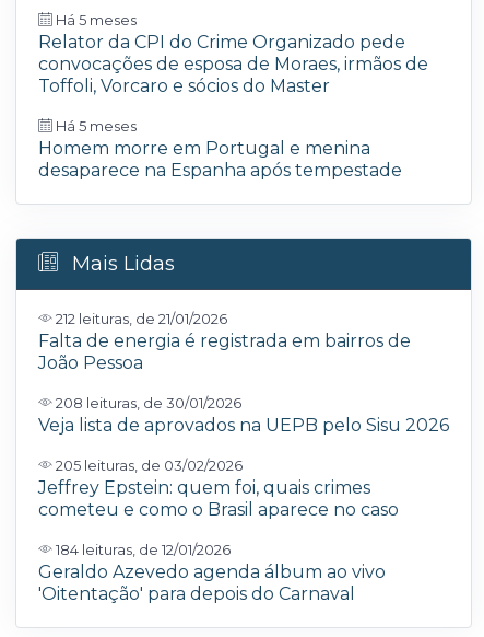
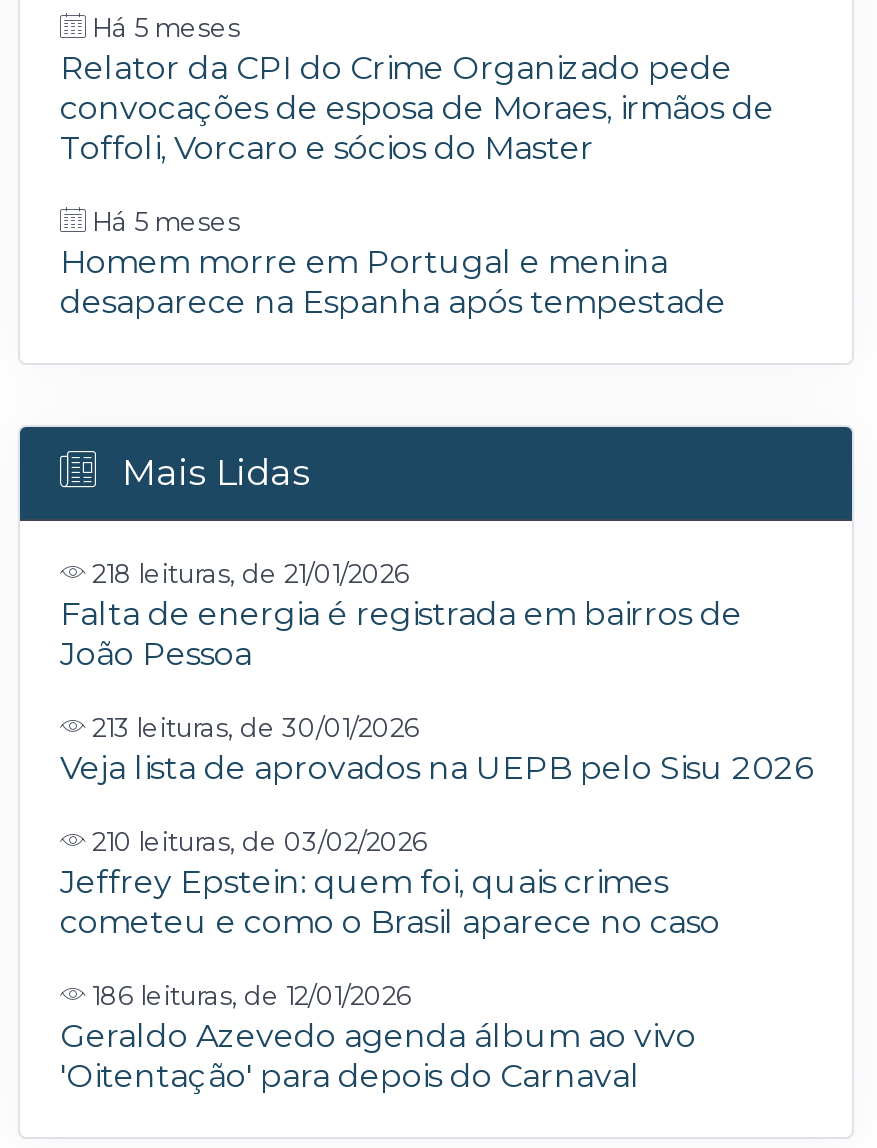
[52,311,227,327] 212 leituras, de 21/01/2026 -> [86,559,410,589] 218 leituras, de 21/01/2026
[52,395,241,412] 208 leituras, de 30/01/2026 -> [86,713,420,743] 213 leituras, de 30/01/2026
[52,458,243,474] 205 leituras, de 03/02/2026 -> [86,827,428,857] 210 leituras, de 03/02/2026
[52,542,231,558] 184 leituras, de 12/01/2026 -> [86,981,412,1011] 186 leituras, de 12/01/2026

